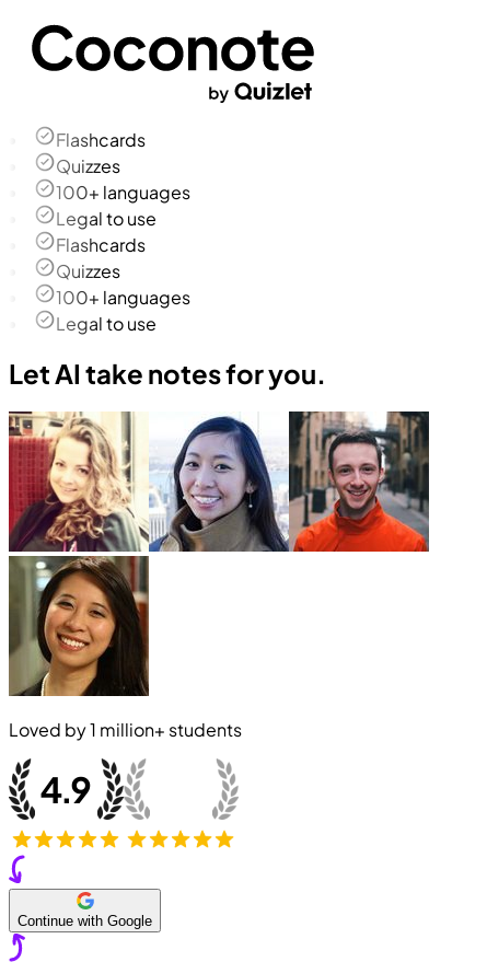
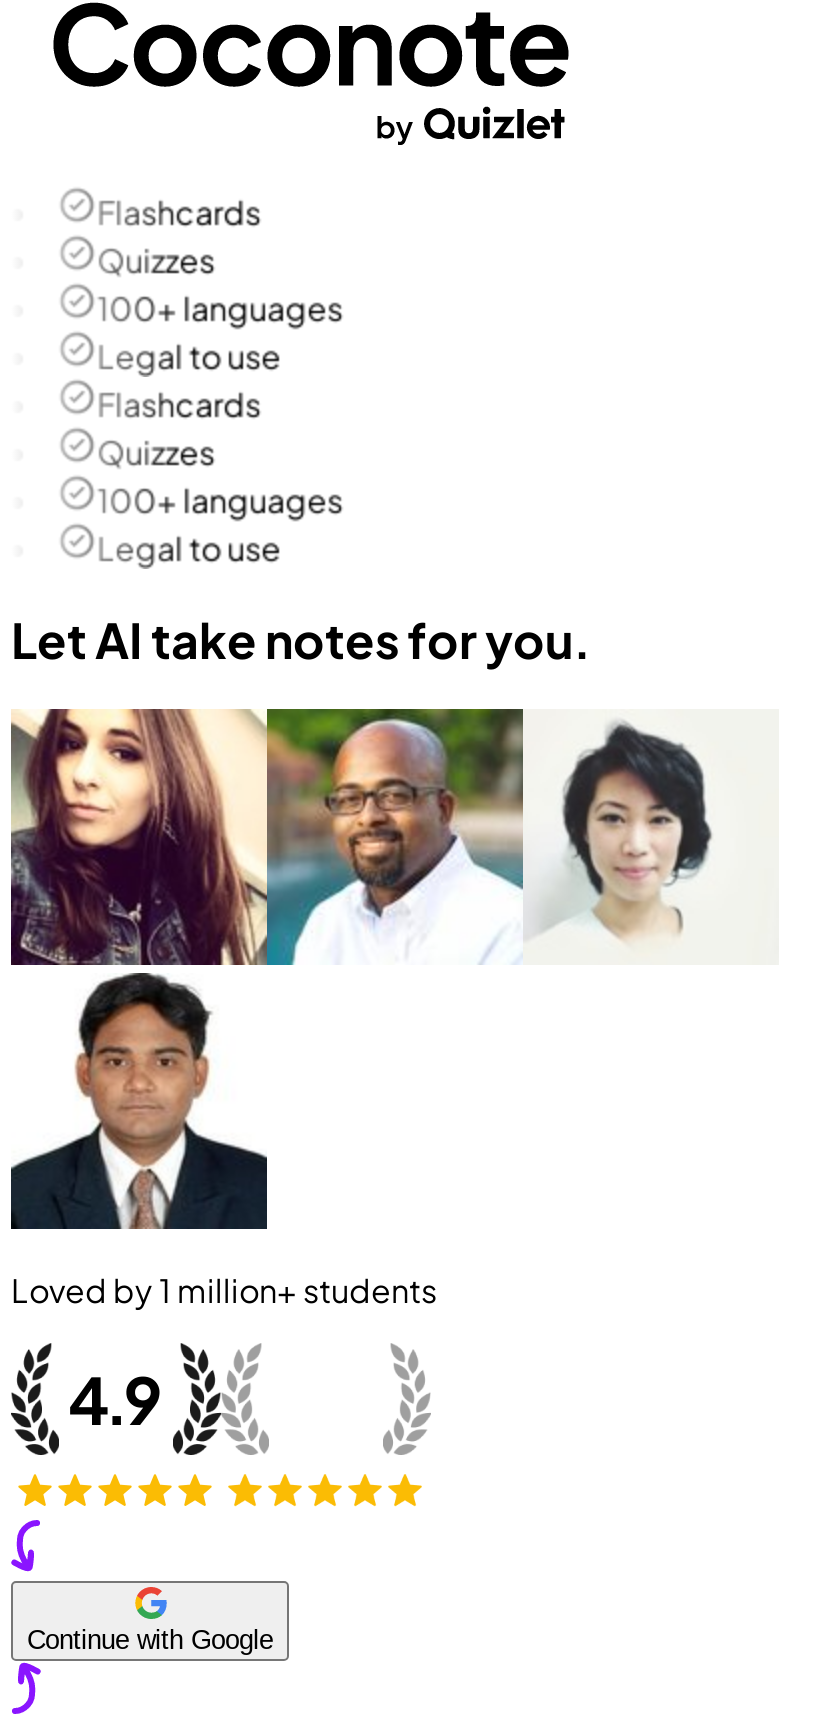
[8,410,430,697] [image] -> [9,707,779,1231] [image]

